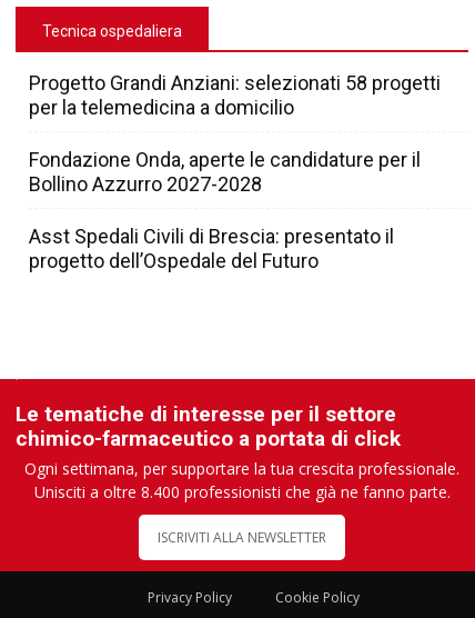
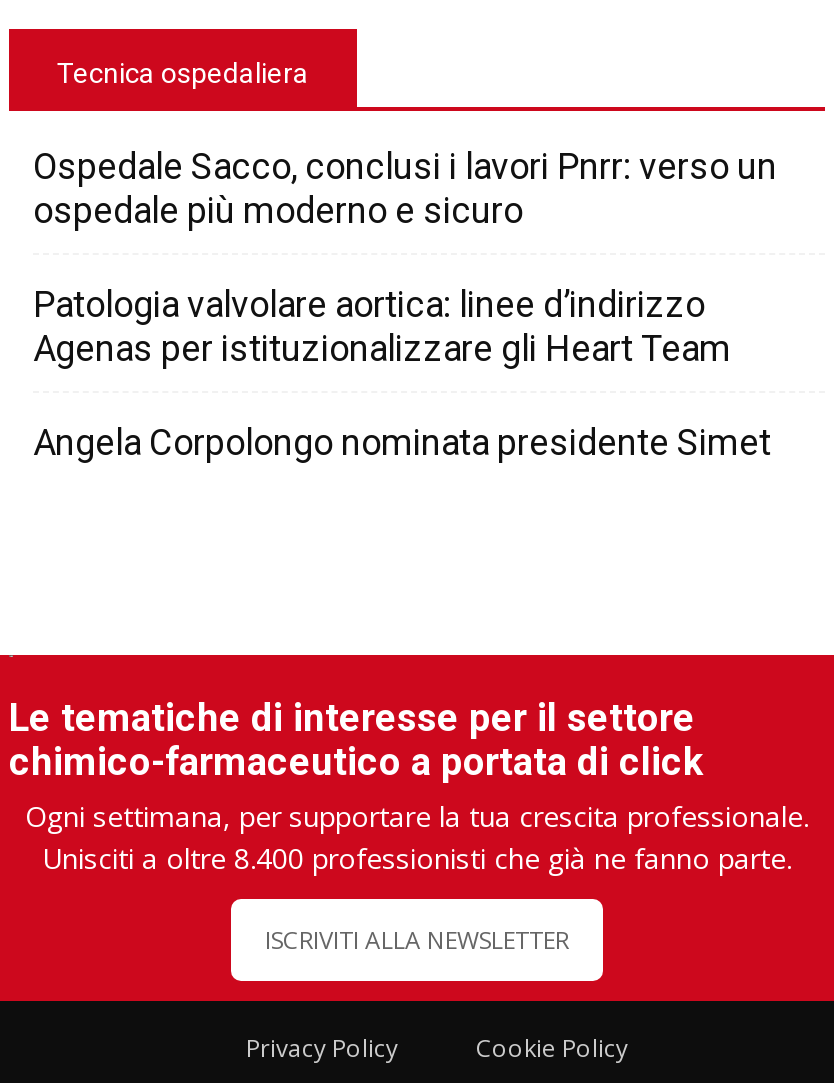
[29,71,441,119] Progetto Grandi Anziani: selezionati 58 progetti | per la telemedicina a domicilio -> [33,145,777,231] Ospedale Sacco, conclusi i lavori Pnrr: verso un | ospedale più moderno e sicuro
[29,148,421,196] Fondazione Onda, aperte le candidature per il | Bollino Azzurro 2027-2028 -> [33,283,731,369] Patologia valvolare aortica: linee d’indirizzo | Agenas per istituzionalizzare gli Heart Team
[29,225,394,273] Asst Spedali Civili di Brescia: presentato il | progetto dell’Ospedale del Futuro -> [33,421,771,463] Angela Corpolongo nominata presidente Simet

